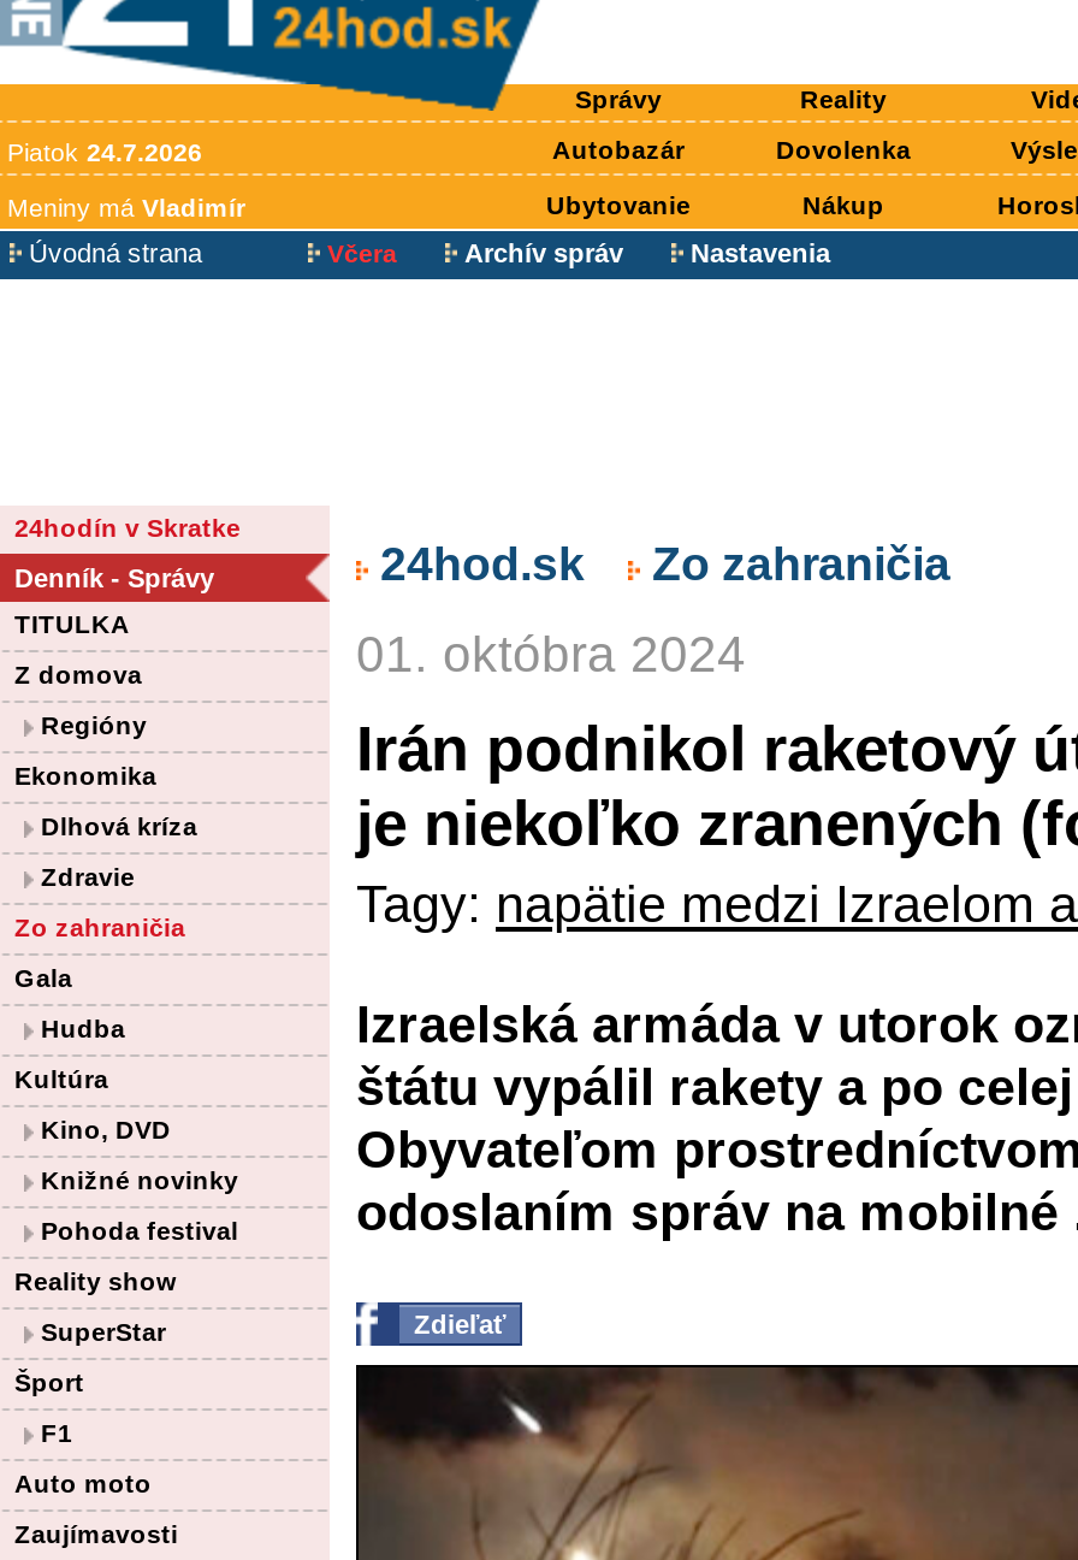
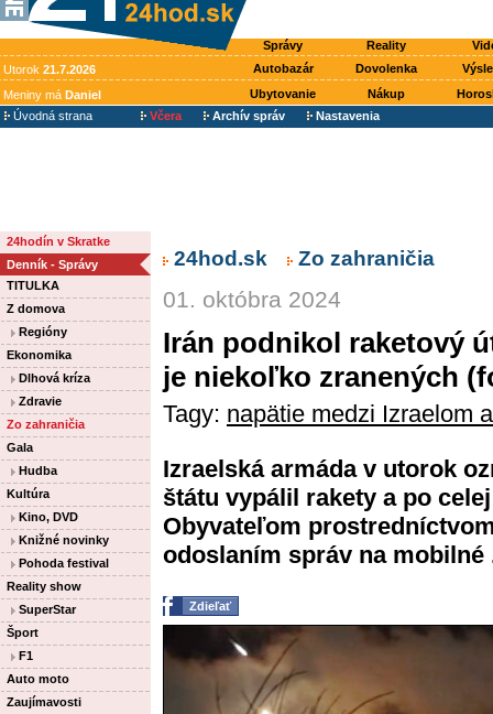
[0,137,202,166] Piatok 24.7.2026 -> [0,63,96,76] Utorok 21.7.2026
[0,193,245,221] Meniny má Vladimír -> [0,88,101,101] Meniny má Daniel

